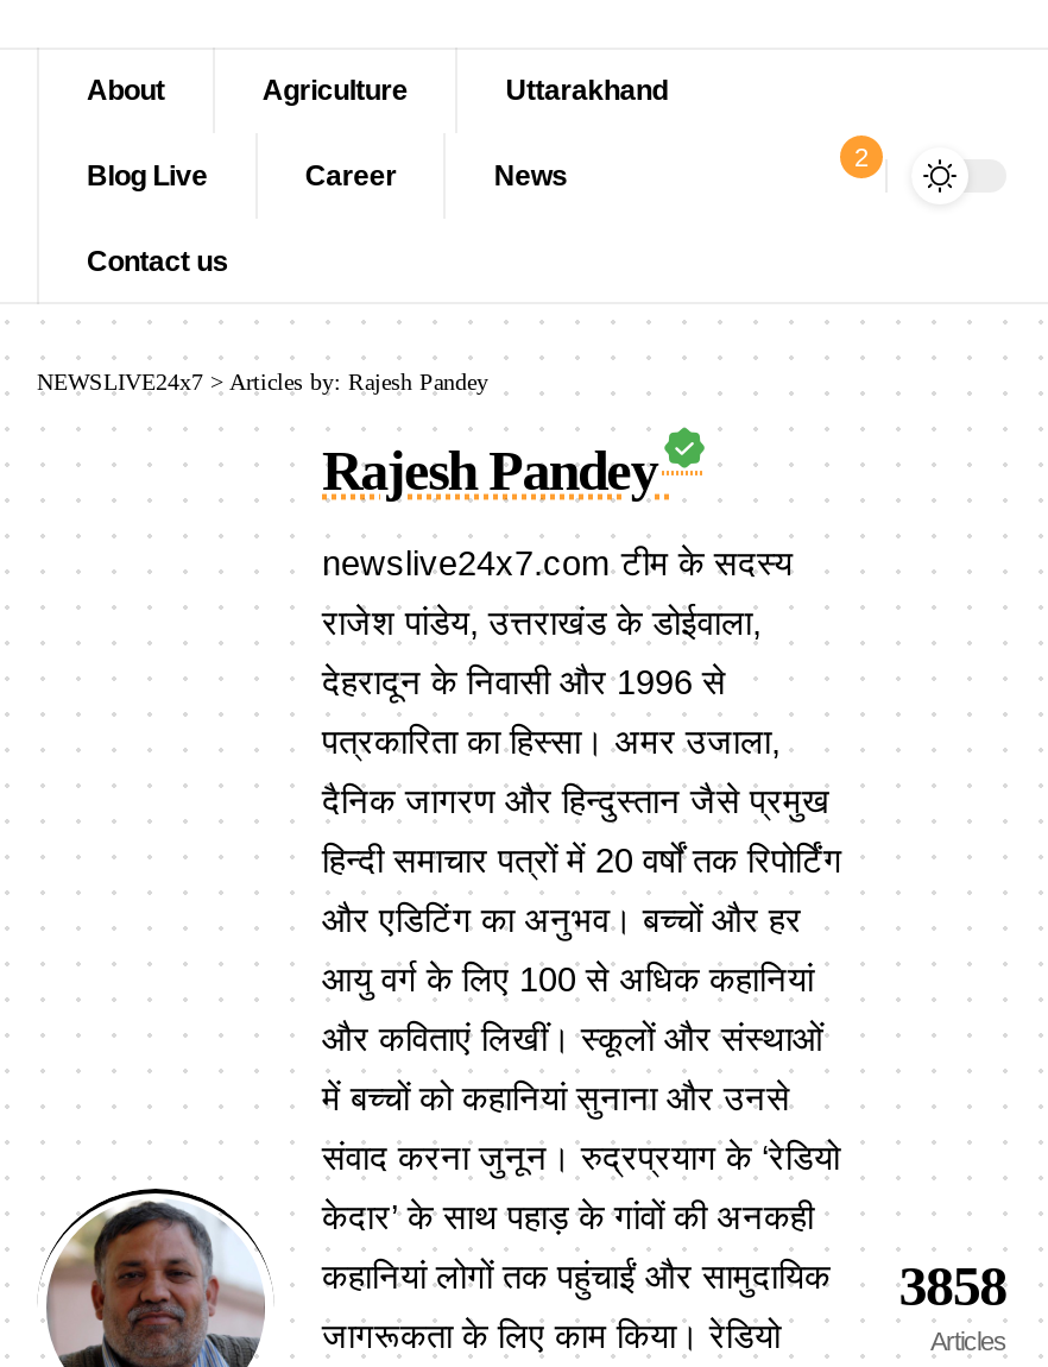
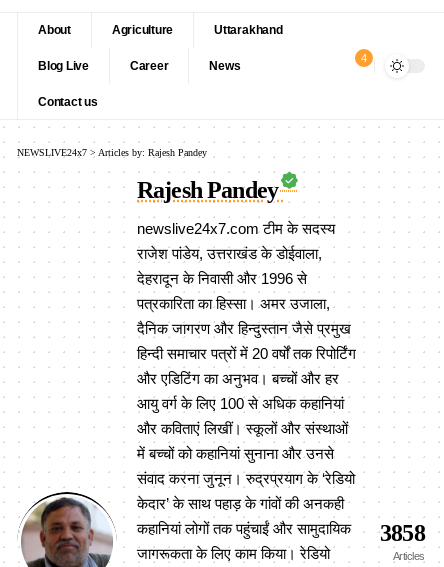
[854,141,869,170] 2 -> [361,51,367,63] 4

